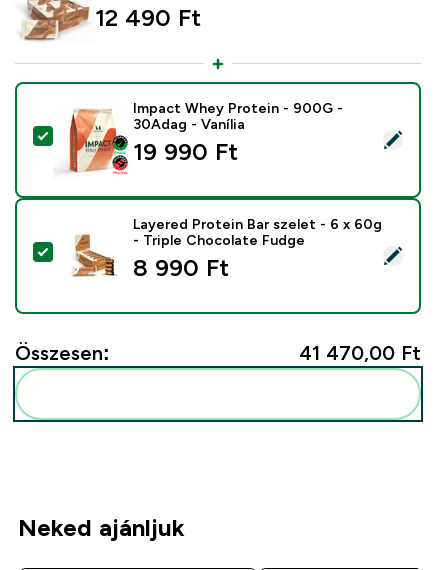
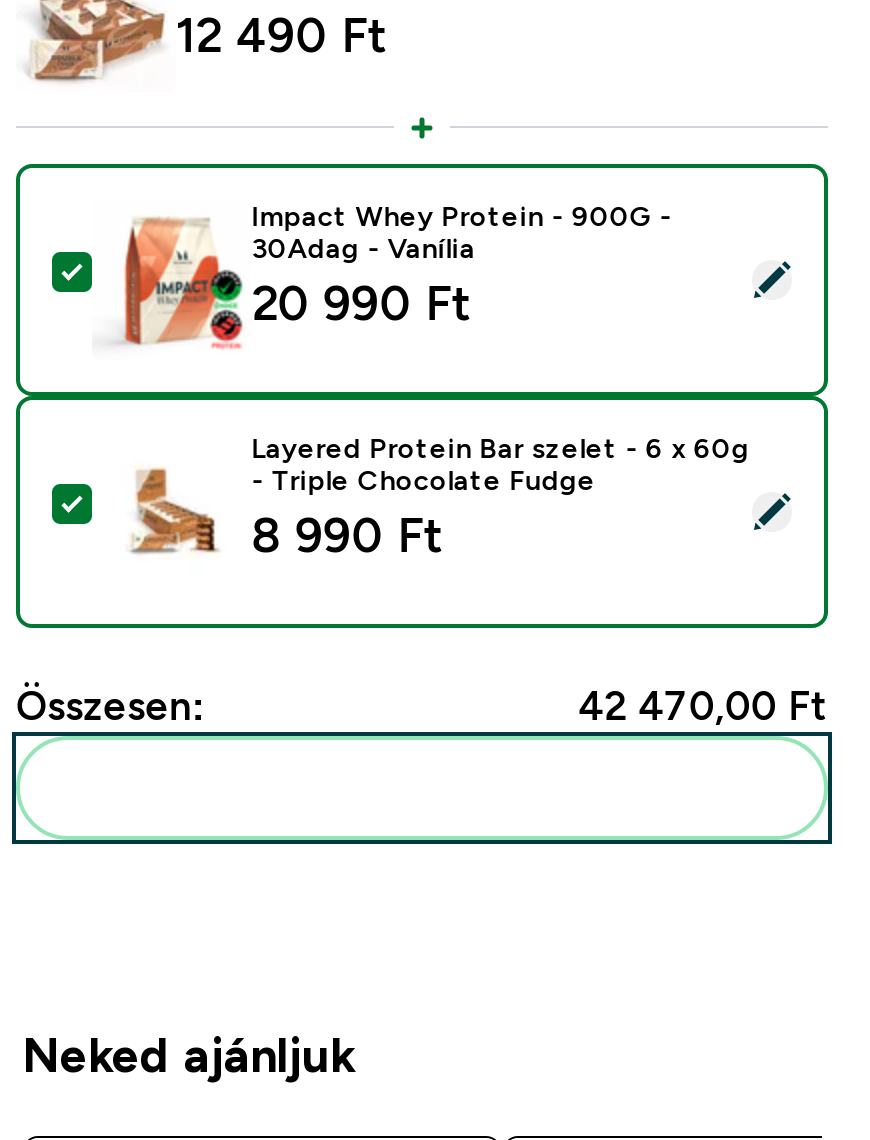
[133,138,238,165] 19 990 Ft -> [252,275,472,329] 20 990 Ft
[299,342,421,364] 41 470,00 Ft -> [578,683,828,727] 42 470,00 Ft

